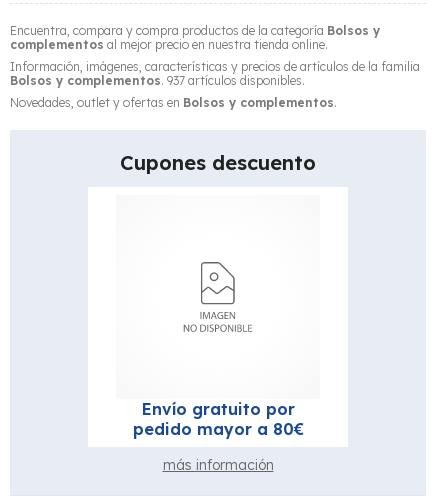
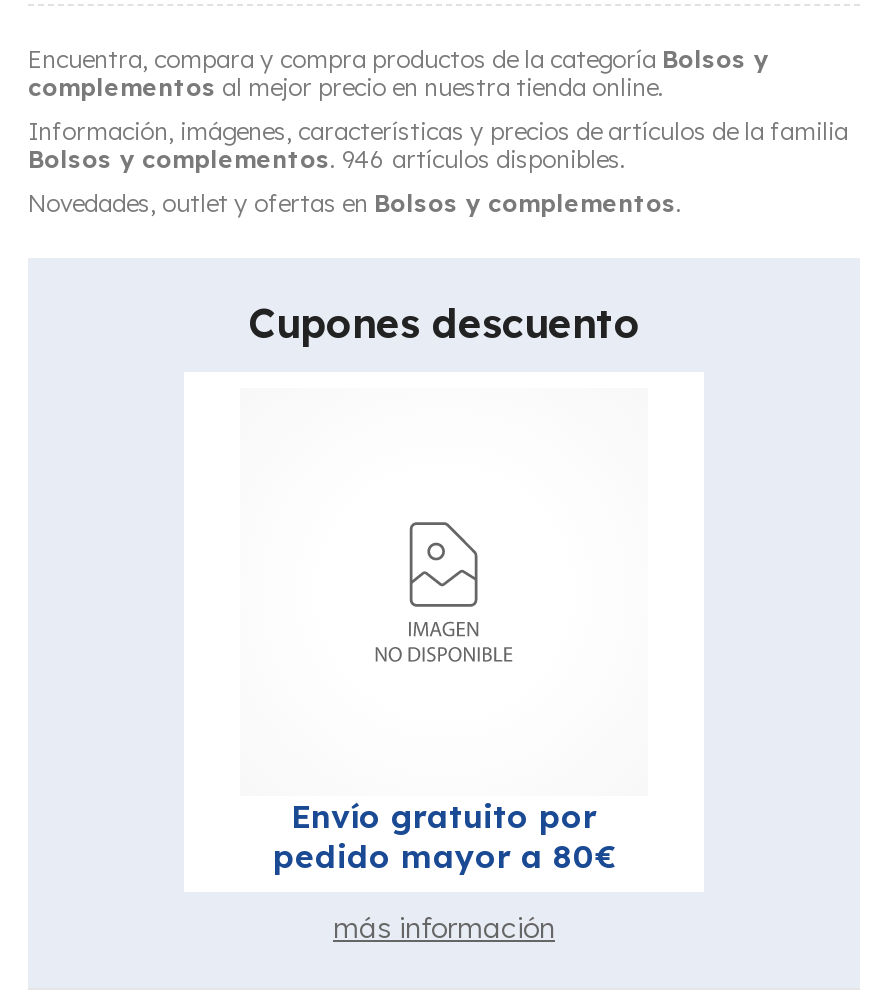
[10,73,305,88] Bolsos y complementos. 937 artículos disponibles. -> [28,144,626,174] Bolsos y complementos. 946 artículos disponibles.

